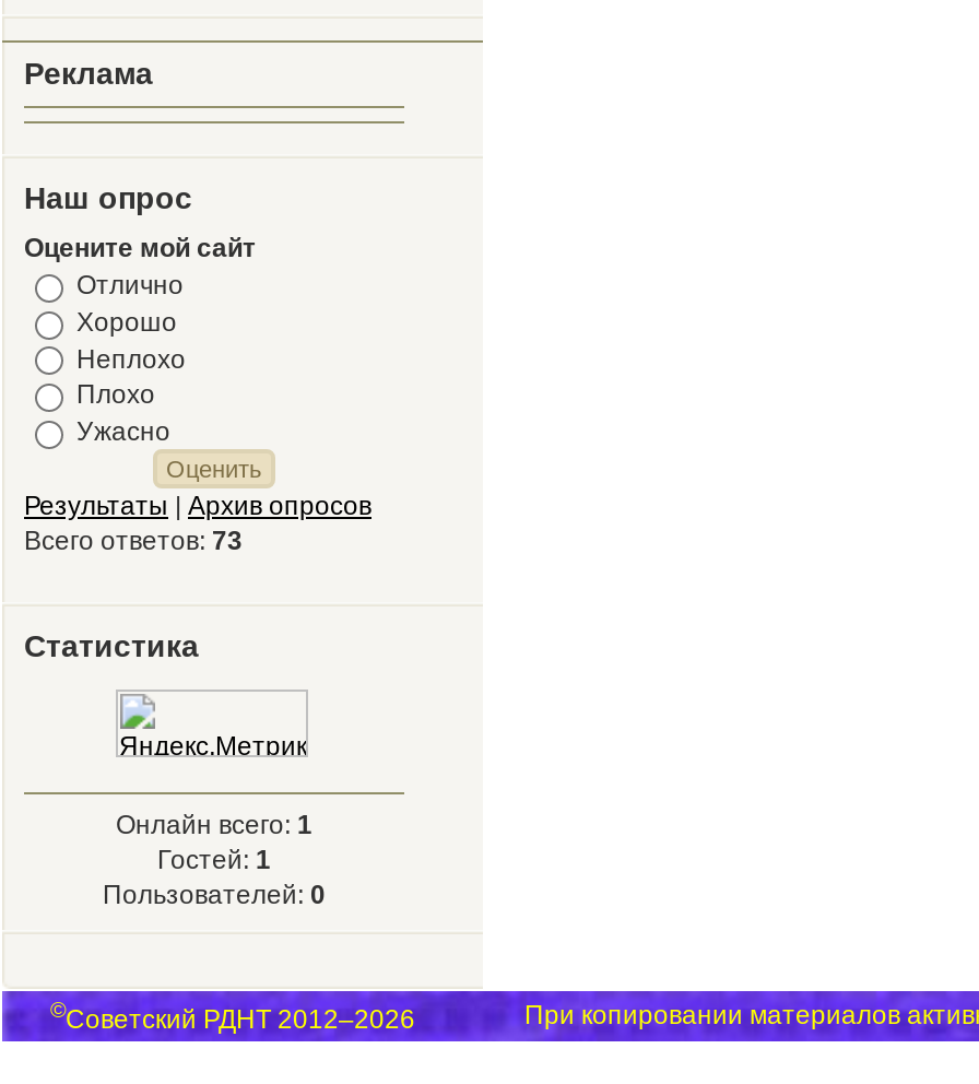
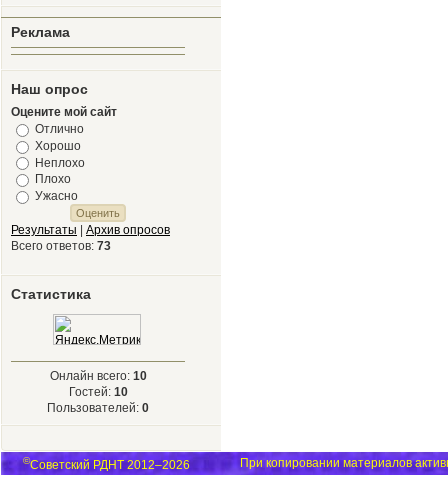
[116,810,312,841] Онлайн всего: 1 -> [49,369,146,383] Онлайн всего: 10
[157,845,271,876] Гостей: 1 -> [68,385,127,399] Гостей: 10

